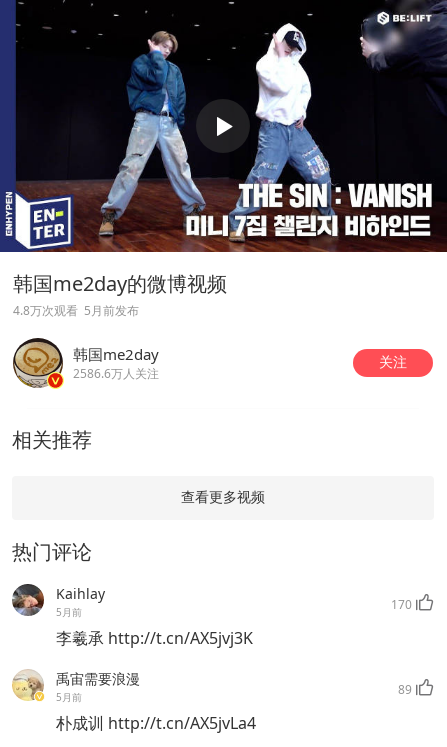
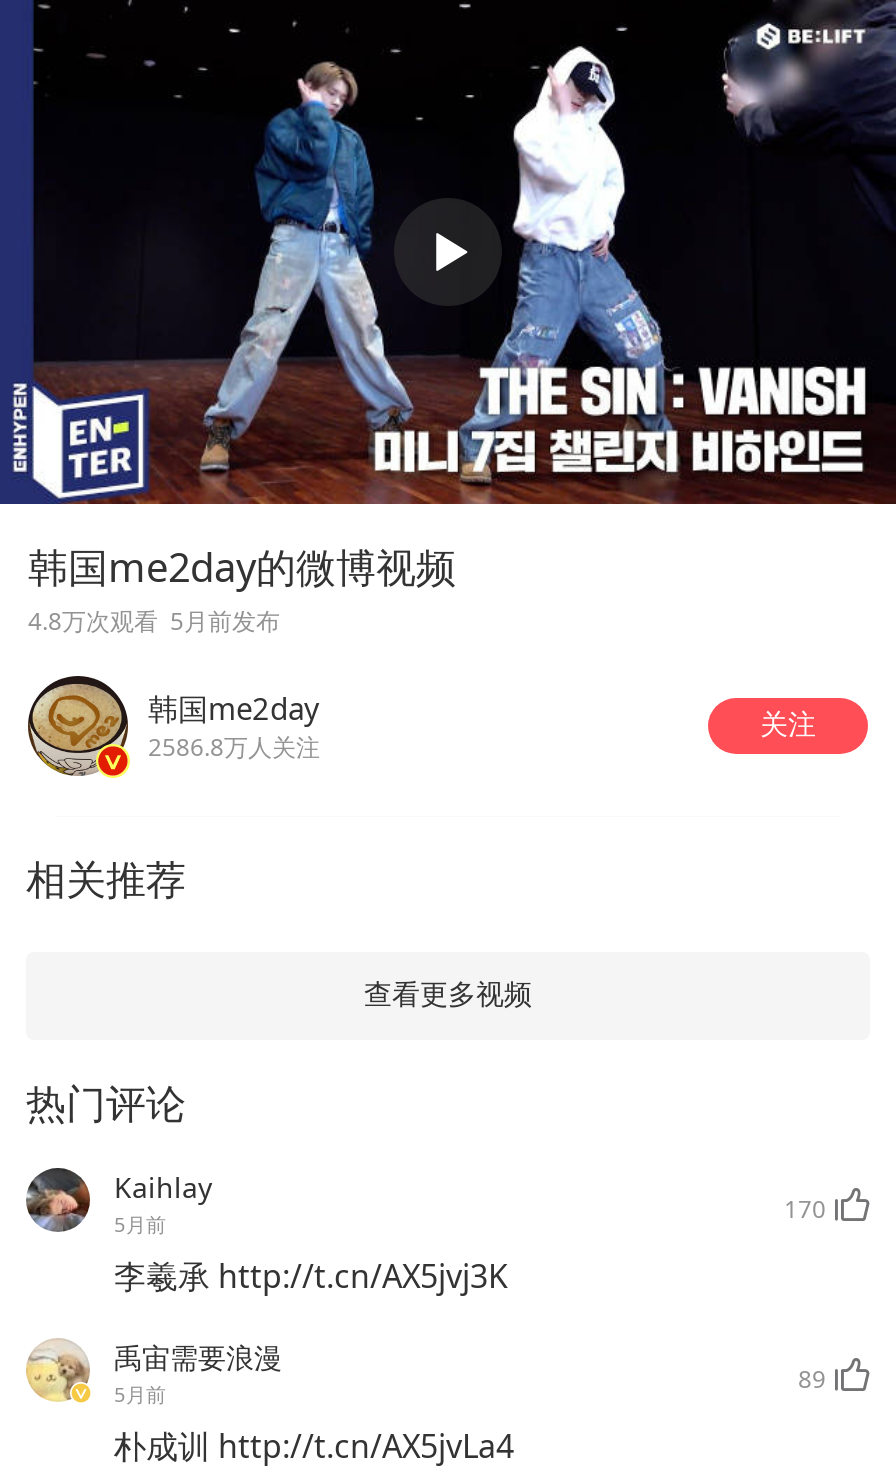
[73,364,159,381] 2586.6万人关注 -> [148,729,320,763] 2586.8万人关注

